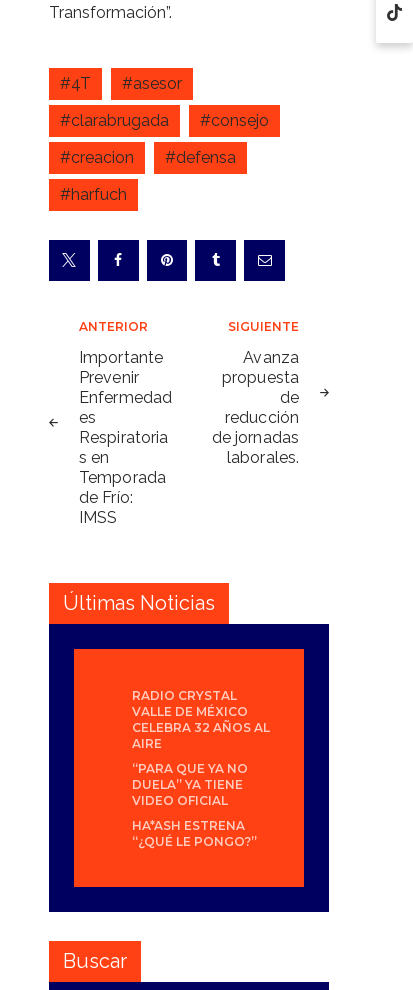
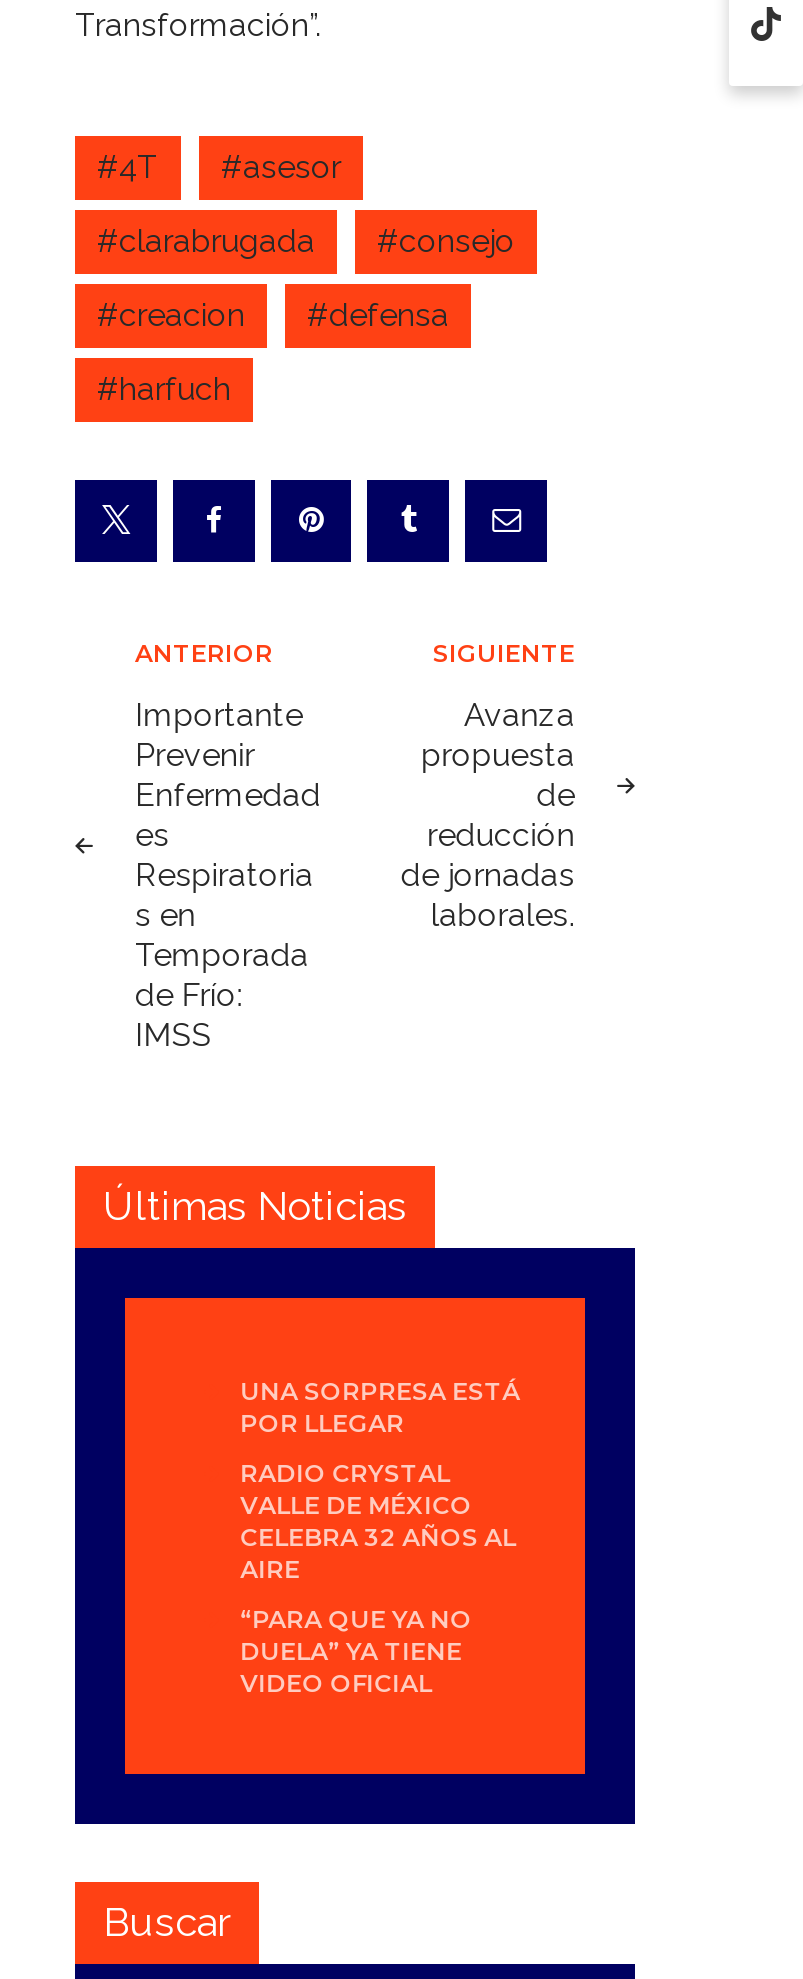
none -> [240,1375,520,1437] UNA SORPRESA ESTÁ | POR LLEGAR
moved [132,687,270,807] -> [240,1457,516,1697]: RADIO CRYSTAL | VALLE DE MÉXICO | CELEBRA 32 AÑOS AL | AIRE | “PARA QUE YA NO | DUELA” YA TIENE | VIDEO OFICIAL
[132,817,257,848] HA*ASH ESTRENA | “¿QUÉ LE PONGO?” -> none

